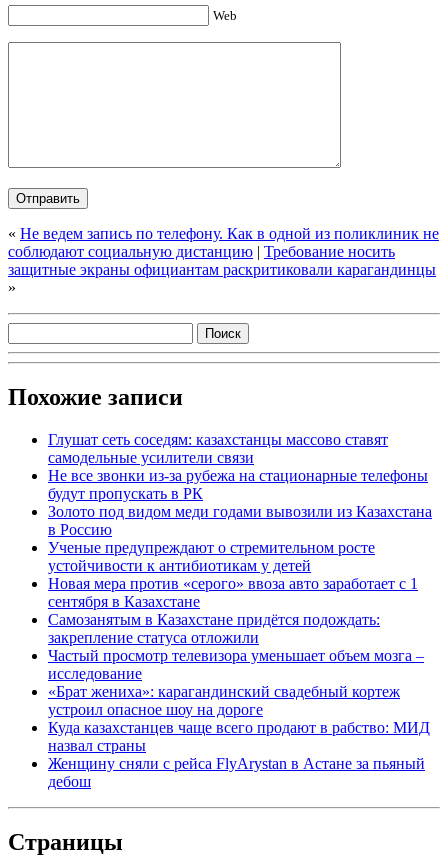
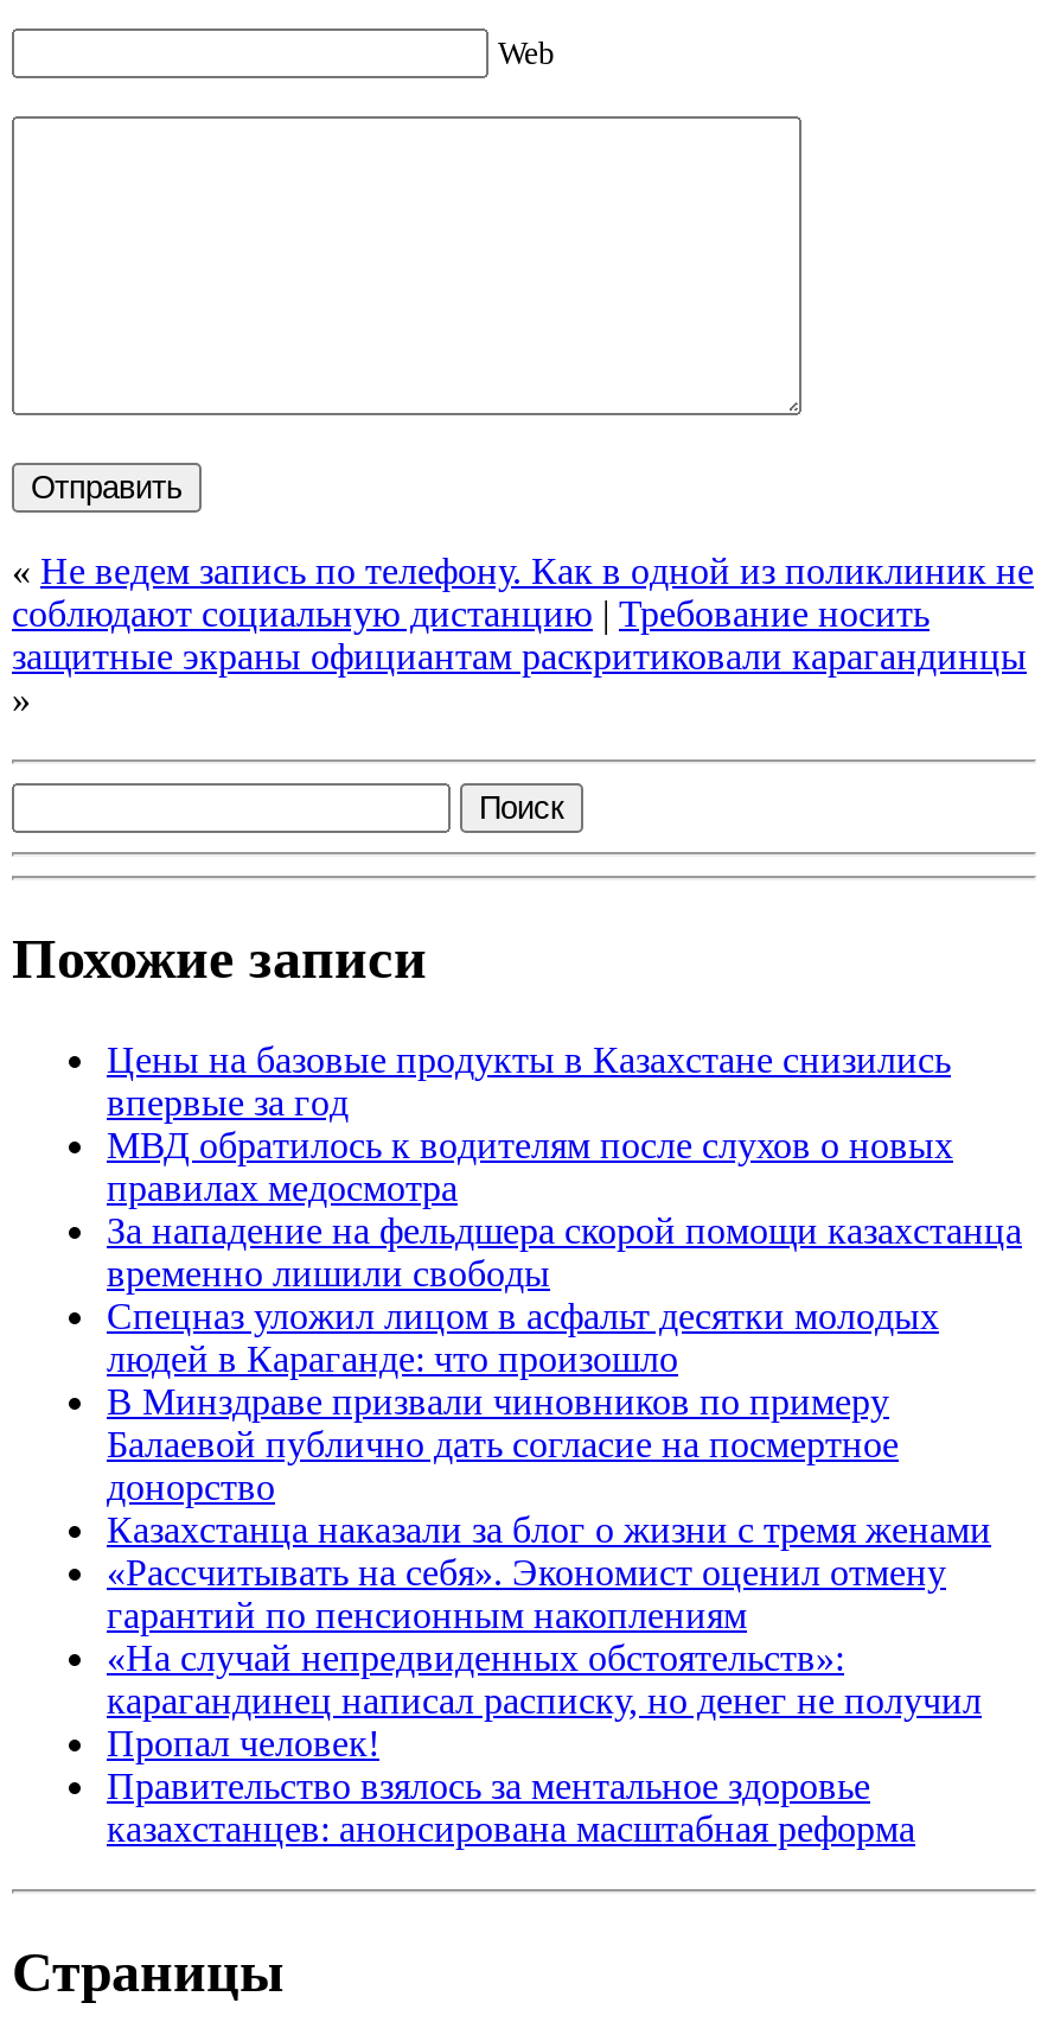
[48,431,432,790] Глушат сеть соседям: казахстанцы массово ставят | самодельные усилители связи | Не все звонки из-за рубежа на стационарные телефоны | будут пропускать в РК | Золото под видом меди годами вывозили из Казахстана | в Россию | Ученые предупреждают о стремительном росте | устойчивости к антибиотикам у детей | Новая мера против «серого» ввоза авто заработает с 1 | сентября в Казахстане | Самозанятым в Казахстане придётся подождать: | закрепление статуса отложили | Частый просмотр телевизора уменьшает объем мозга – | исследование | «Брат жениха»: карагандинский свадебный кортеж | устроил опасное шоу на дороге | Куда казахстанцев чаще всего продают в рабство: МИД | назвал страны | Женщину сняли с рейса FlyArystan в Астане за пьяный | дебош -> [107,1040,1022,1849] Цены на базовые продукты в Казахстане снизились | впервые за год | МВД обратилось к водителям после слухов о новых | правилах медосмотра | За нападение на фельдшера скорой помощи казахстанца | временно лишили свободы | Спецназ уложил лицом в асфальт десятки молодых | людей в Караганде: что произошло | В Минздраве призвали чиновников по примеру | Балаевой публично дать согласие на посмертное | донорство | Казахстанца наказали за блог о жизни с тремя женами | «Рассчитывать на себя». Экономист оценил отмену | гарантий по пенсионным накоплениям | «На случай непредвиденных обстоятельств»: | карагандинец написал расписку, но денег не получил | Пропал человек! | Правительство взялось за ментальное здоровье | казахстанцев: анонсирована масштабная реформа

